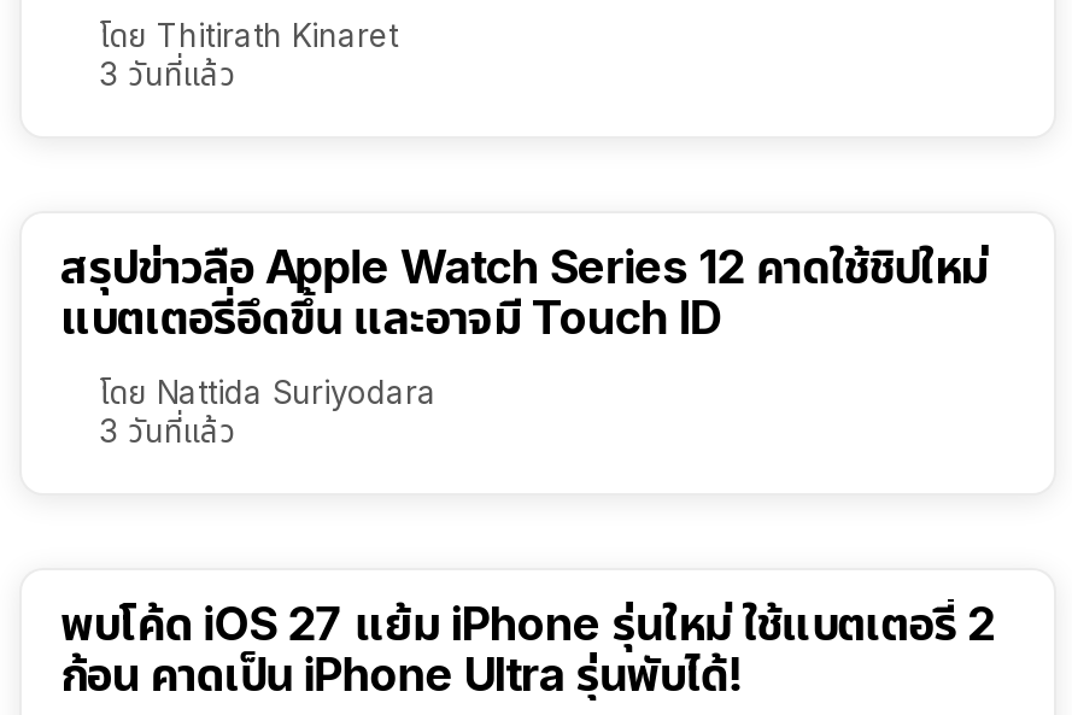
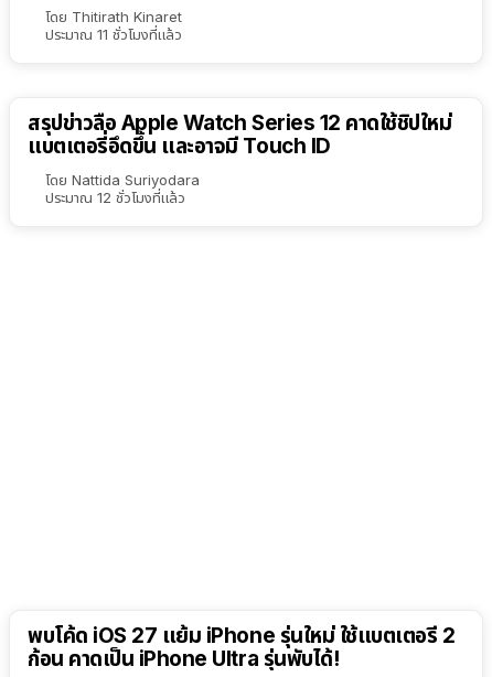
[99,53,236,92] 3 วันที่แล้ว -> [45,25,182,42] ประมาณ 11 ชั่วโมงที่แล้ว
[99,410,236,449] 3 วันที่แล้ว -> [45,188,185,206] ประมาณ 12 ชั่วโมงที่แล้ว

